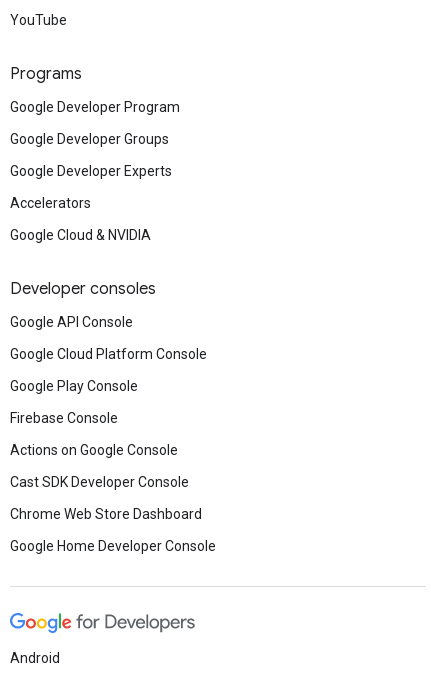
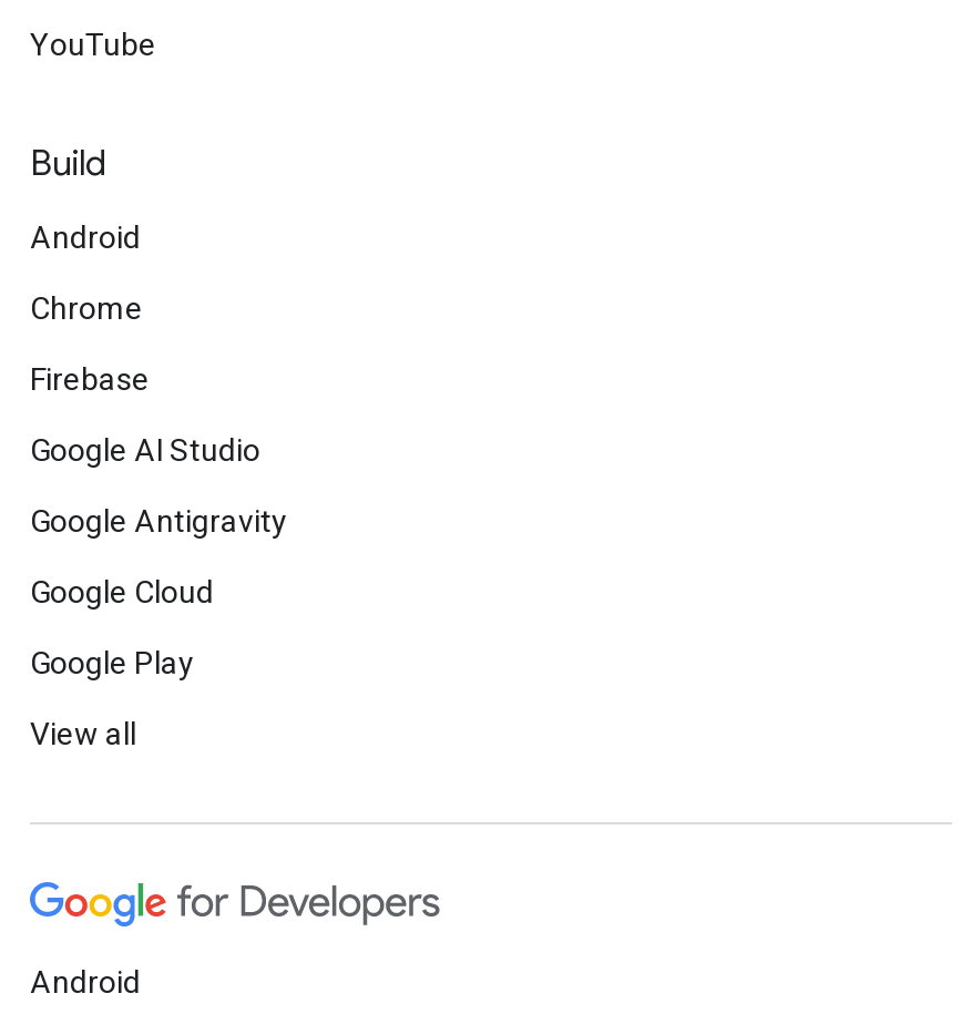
[10,64,216,554] Programs | Google Developer Program | Google Developer Groups | Google Developer Experts | Accelerators | Google Cloud & NVIDIA | Developer consoles | Google API Console | Google Cloud Platform Console | Google Play Console | Firebase Console | Actions on Google Console | Cast SDK Developer Console | Chrome Web Store Dashboard | Google Home Developer Console -> [30,142,287,751] Build | Android | Chrome | Firebase | Google AI Studio | Google Antigravity | Google Cloud | Google Play | View all

